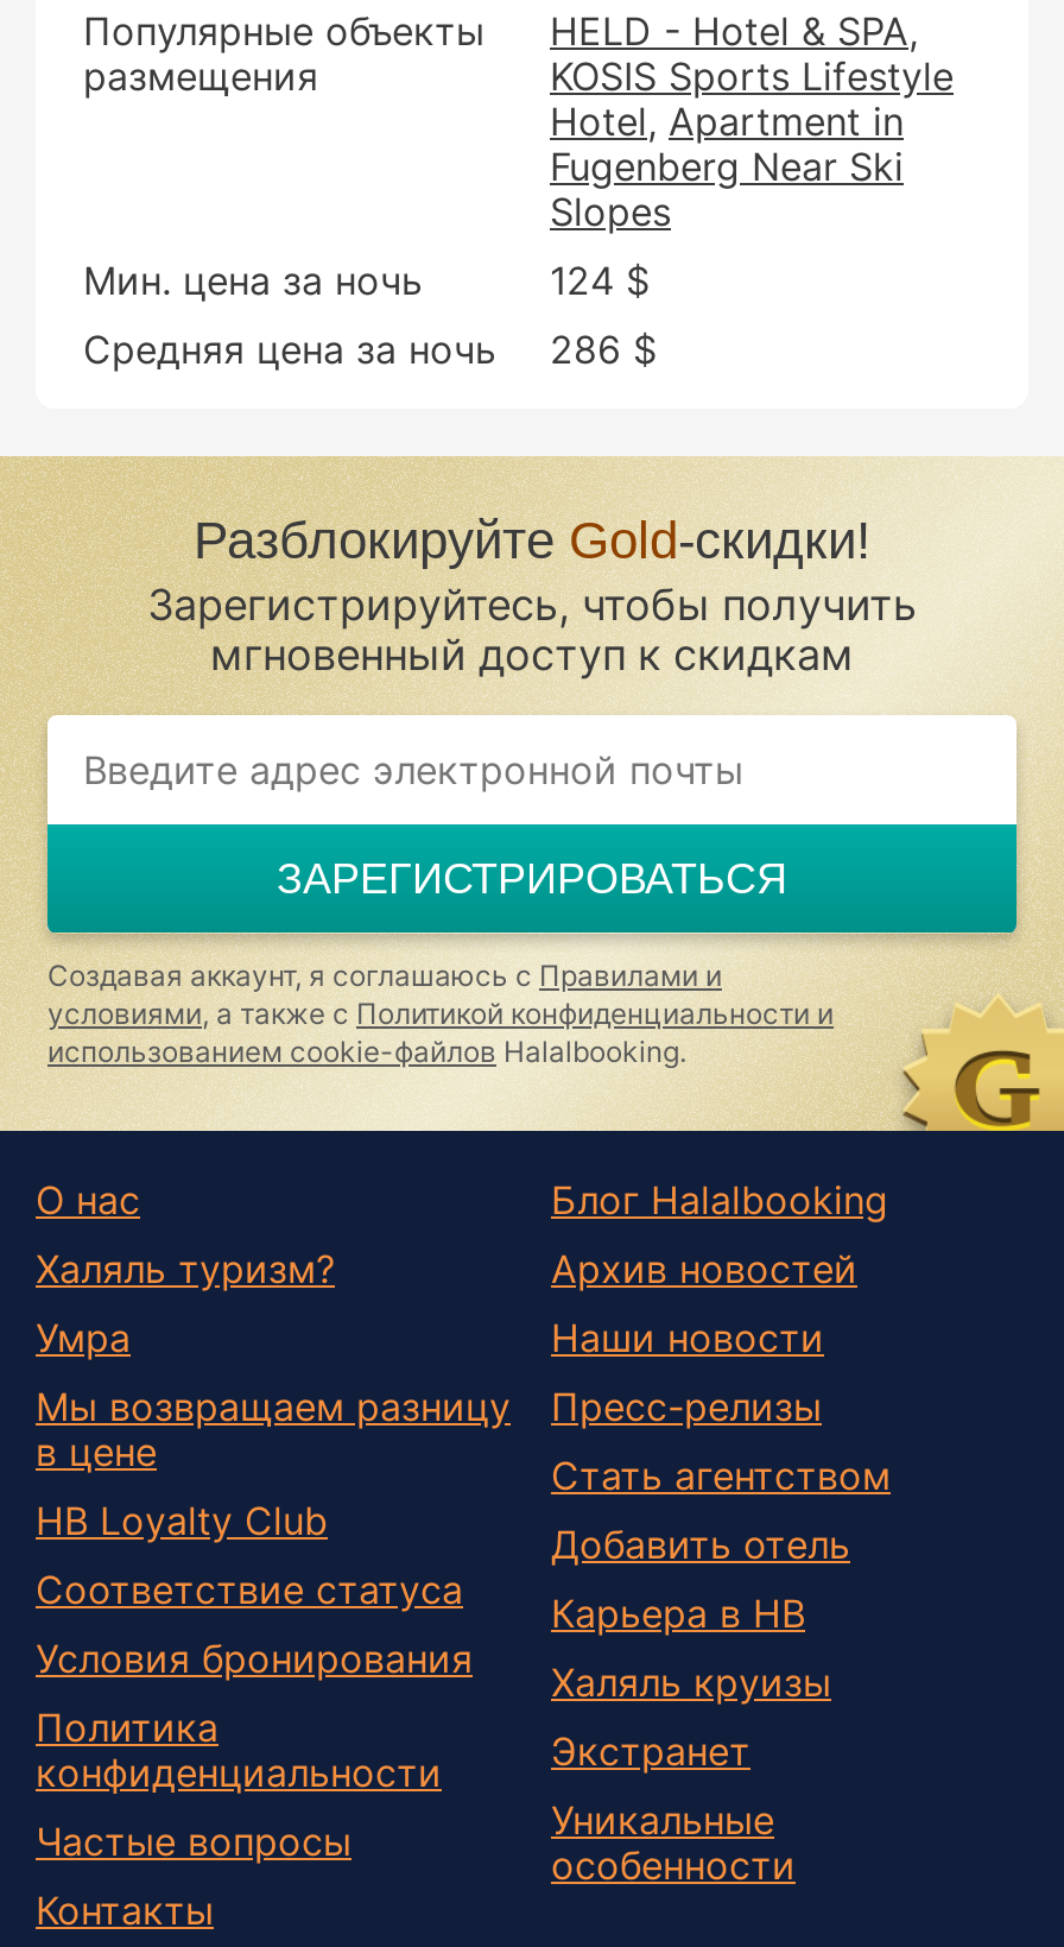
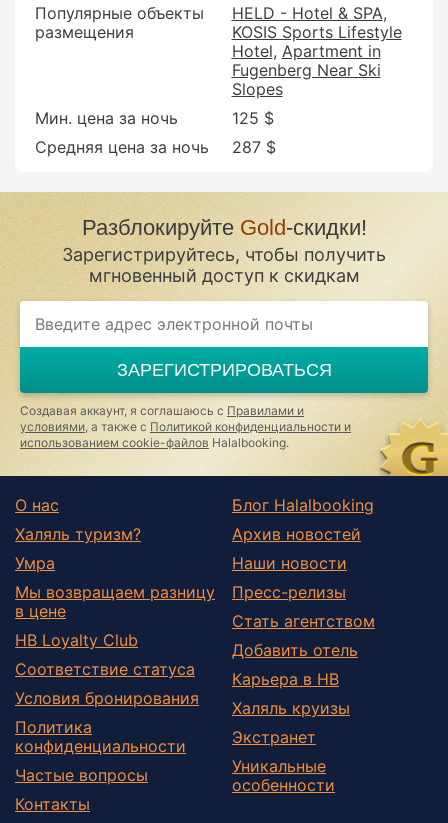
[550,256,650,303] 124 $ -> [231,108,273,128] 125 $
[83,325,657,372] Средняя цена за ночь 286 $ -> [35,137,275,157] Средняя цена за ночь 287 $

